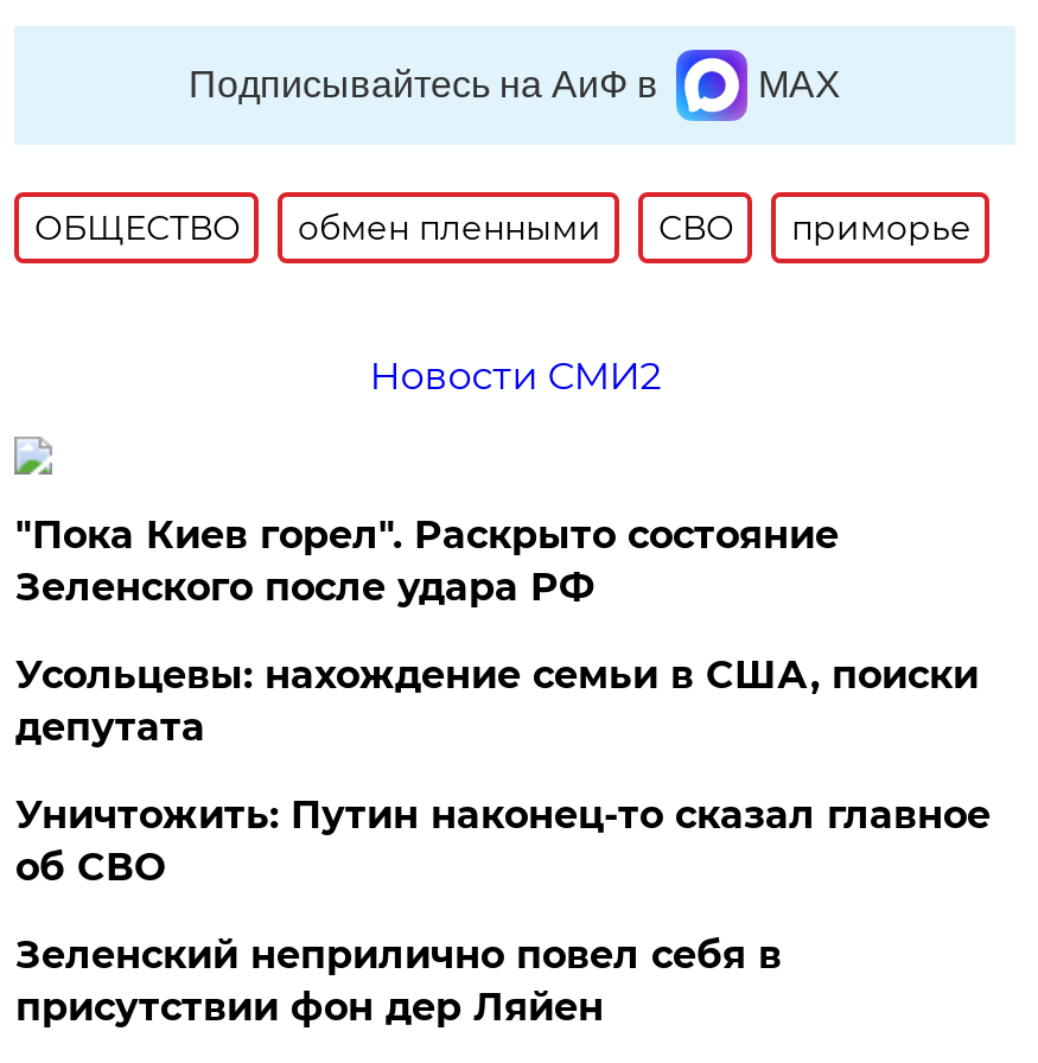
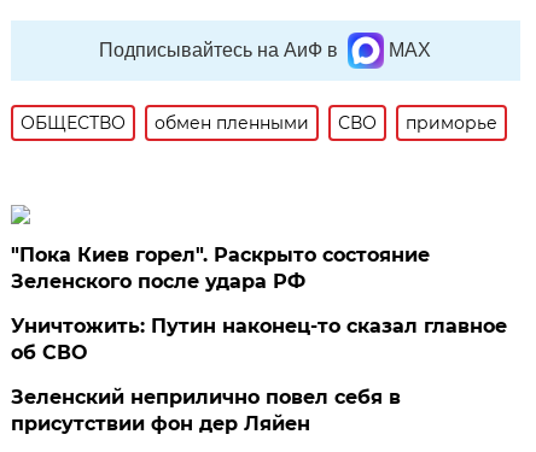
[369,354,661,399] Новости СМИ2 -> none
[15,653,978,750] Усольцевы: нахождение семьи в США, поиски | депутата -> none

